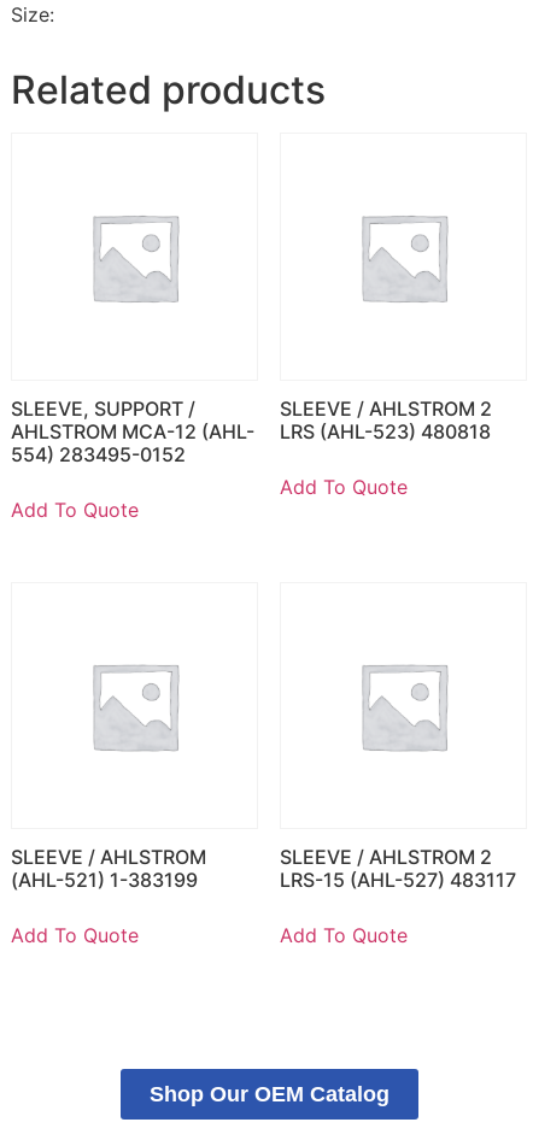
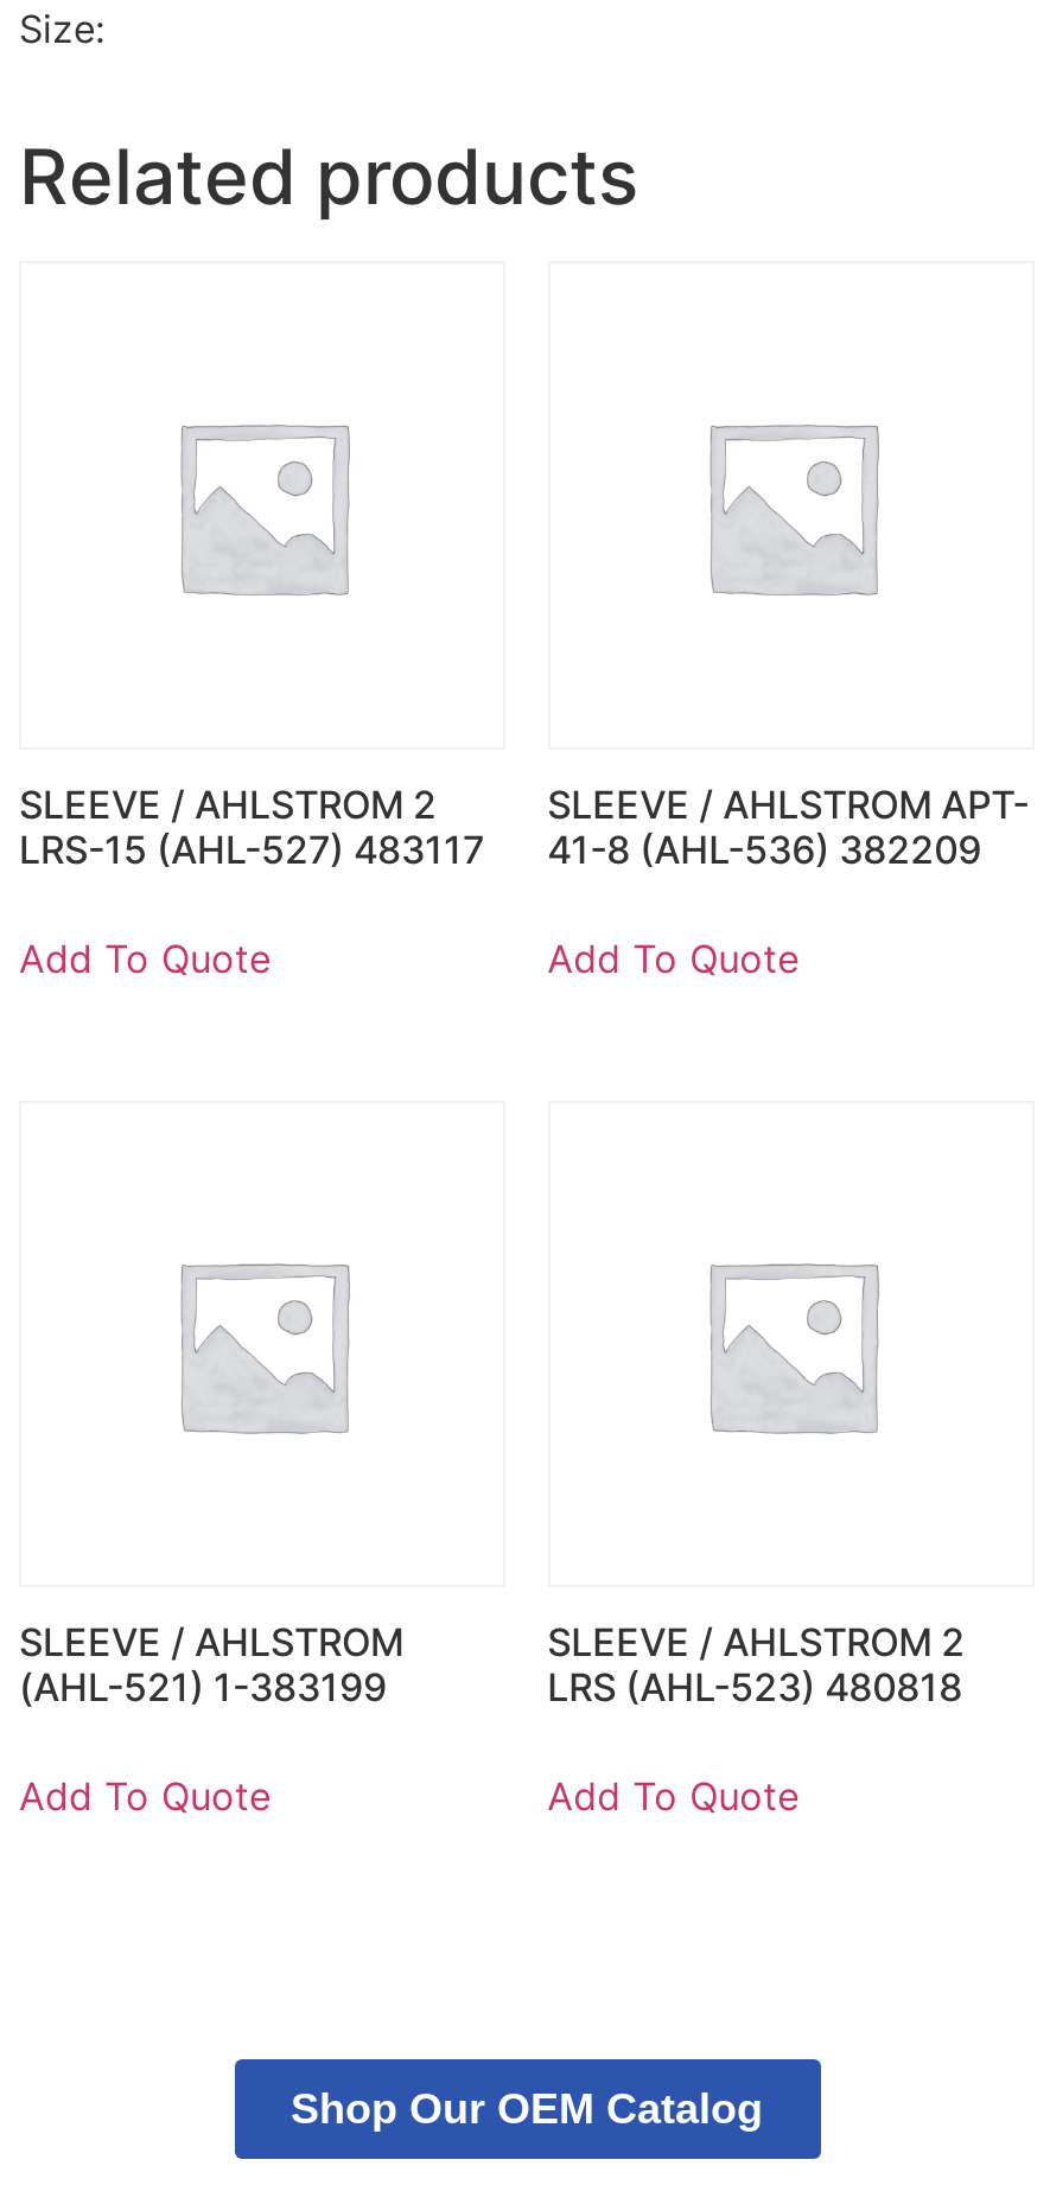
[11,396,254,466] SLEEVE, SUPPORT / | AHLSTROM MCA-12 (AHL- | 554) 283495-0152 -> [19,780,484,873] SLEEVE / AHLSTROM 2 | LRS-15 (AHL-527) 483117
[279,396,492,443] SLEEVE / AHLSTROM 2 | LRS (AHL-523) 480818 -> [547,780,1029,873] SLEEVE / AHLSTROM APT- | 41-8 (AHL-536) 382209
[279,868,516,892] LRS-15 (AHL-527) 483117 -> [547,1663,962,1711] LRS (AHL-523) 480818

